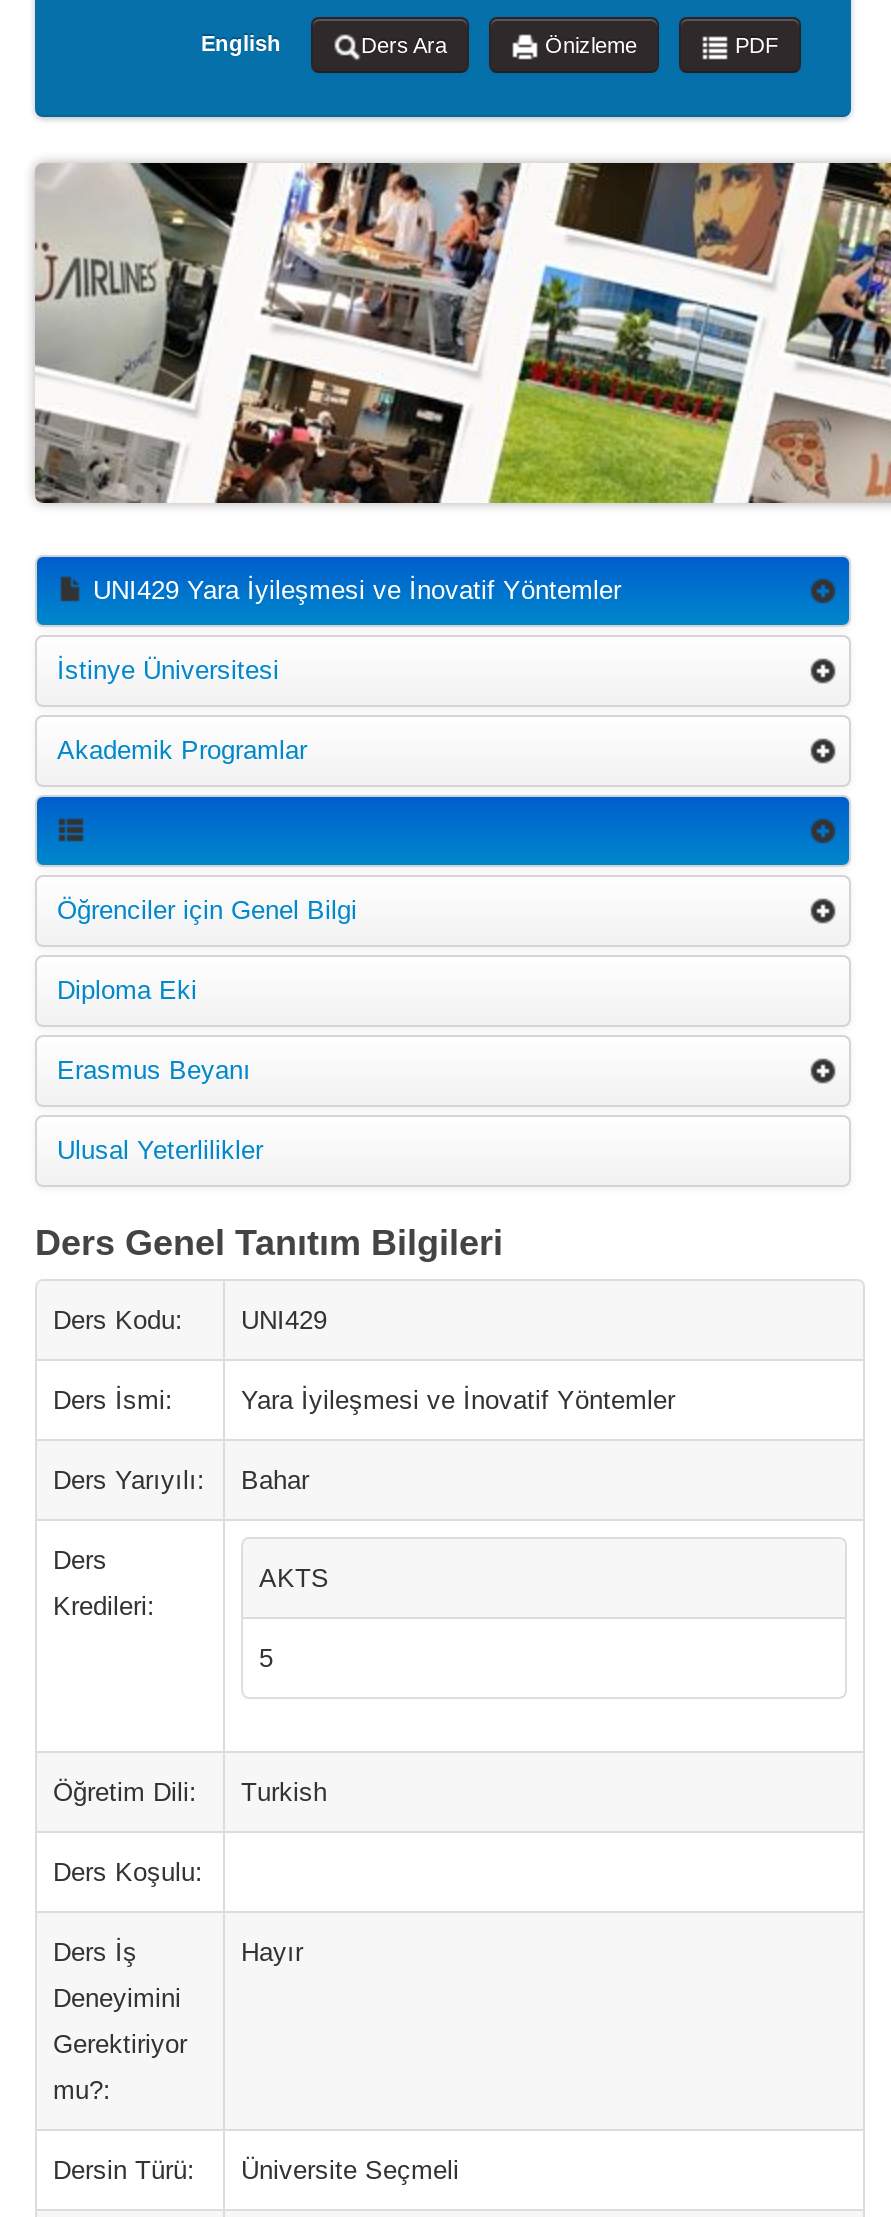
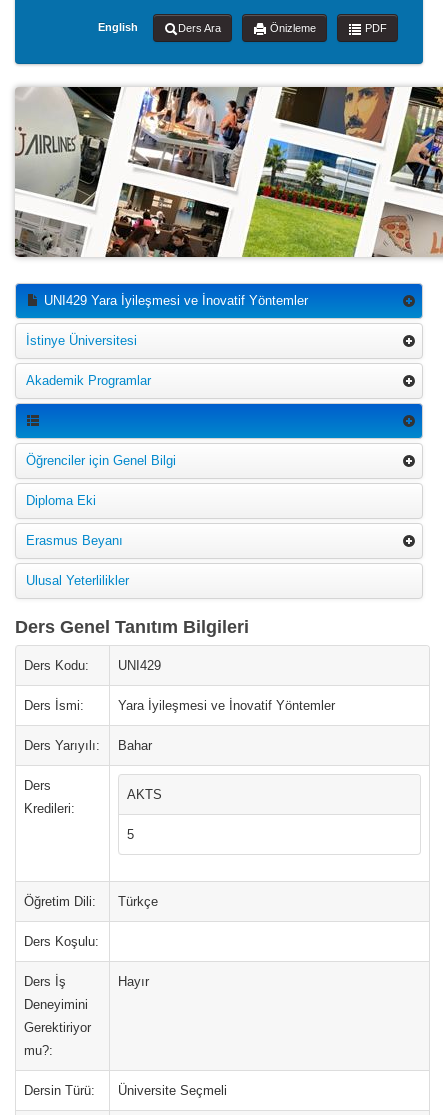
[241,1777,327,1807] Turkish -> [118,894,158,909] Türkçe

